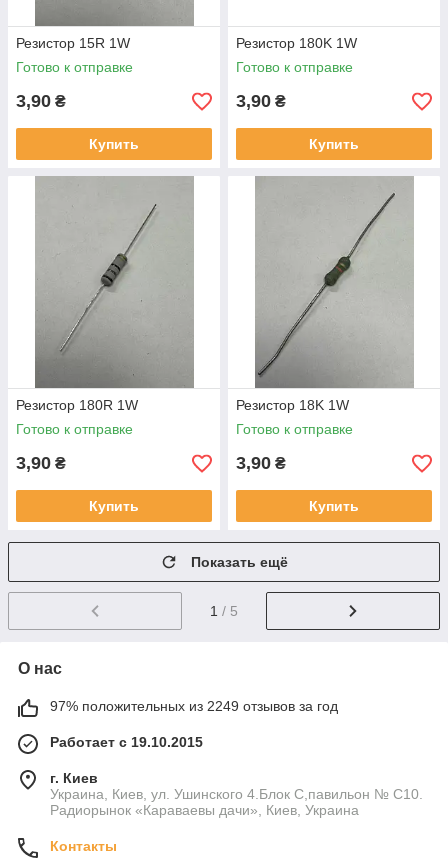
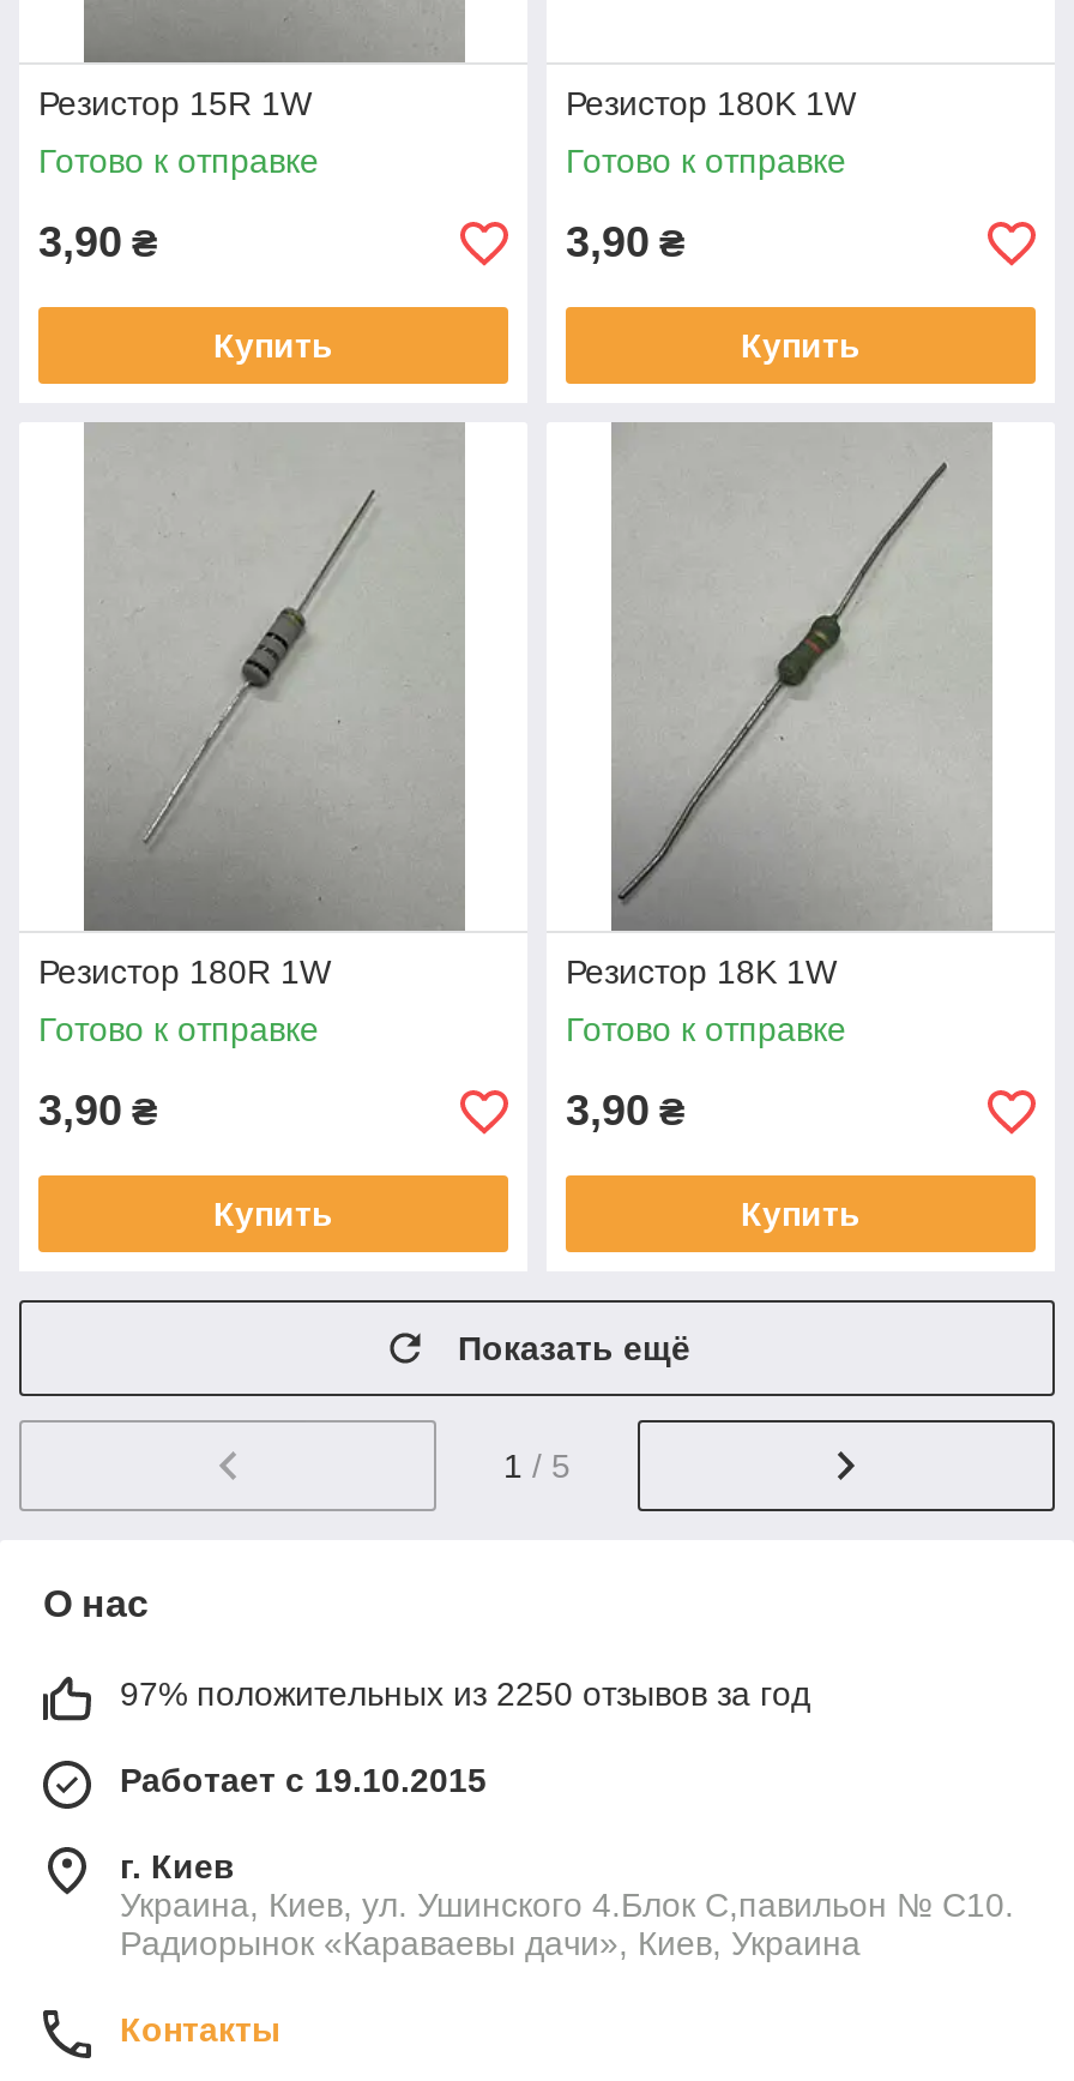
[50,698,338,714] 97% положительных из 2249 отзывов за год -> [120,1674,810,1713] 97% положительных из 2250 отзывов за год

